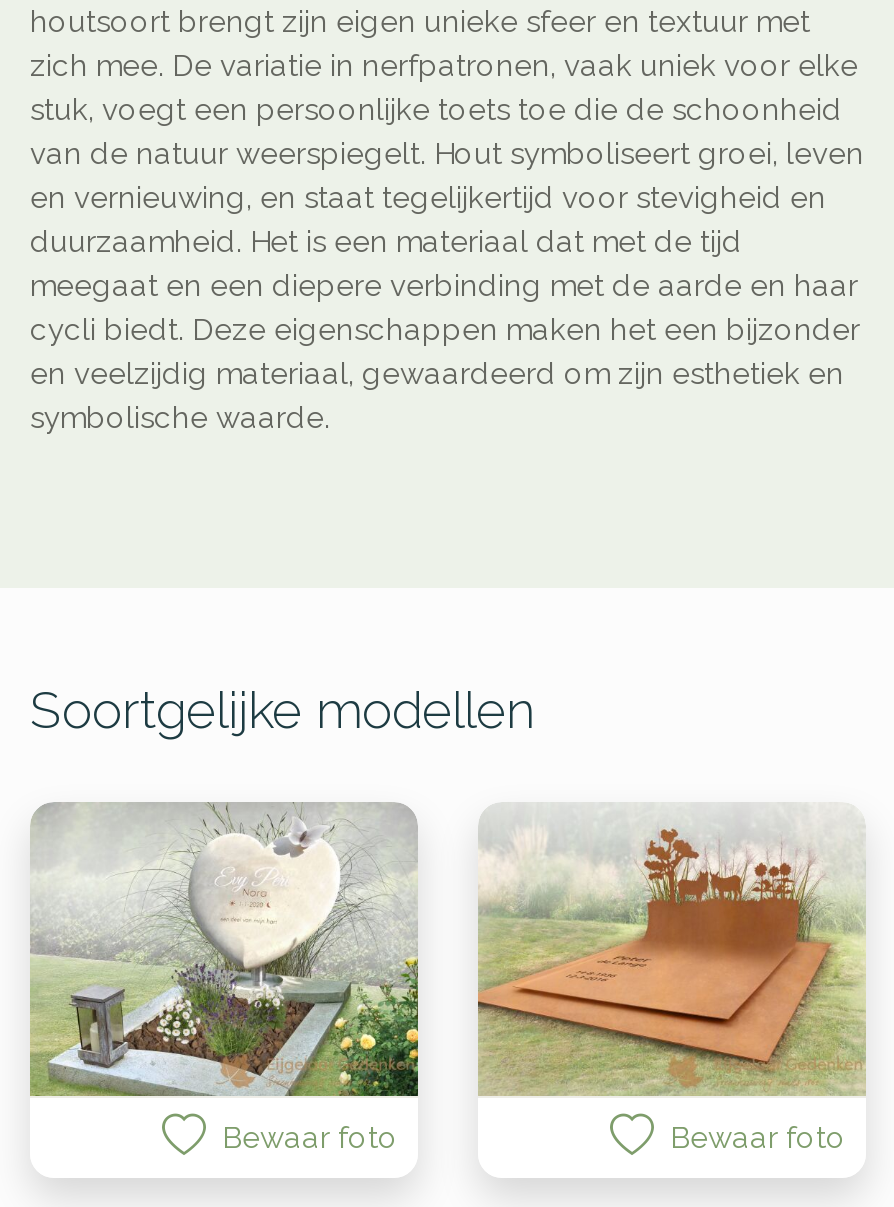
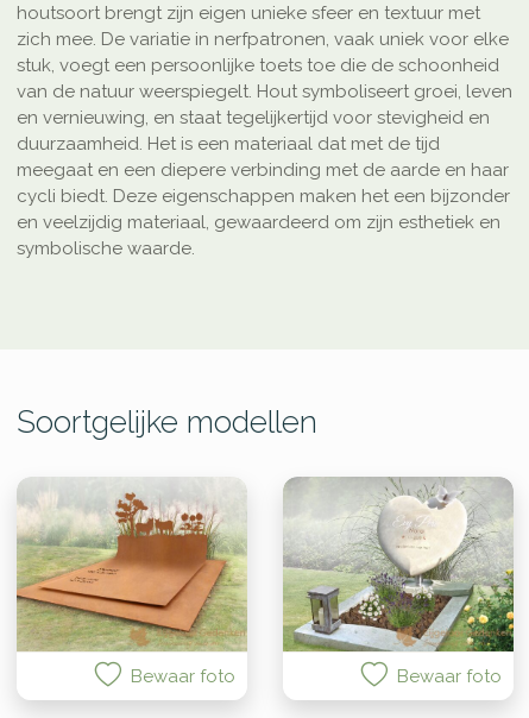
[30,802,420,1098] [image] -> [17,478,247,653] [image]
[478,804,866,1098] [image] -> [283,477,515,653] [image]

